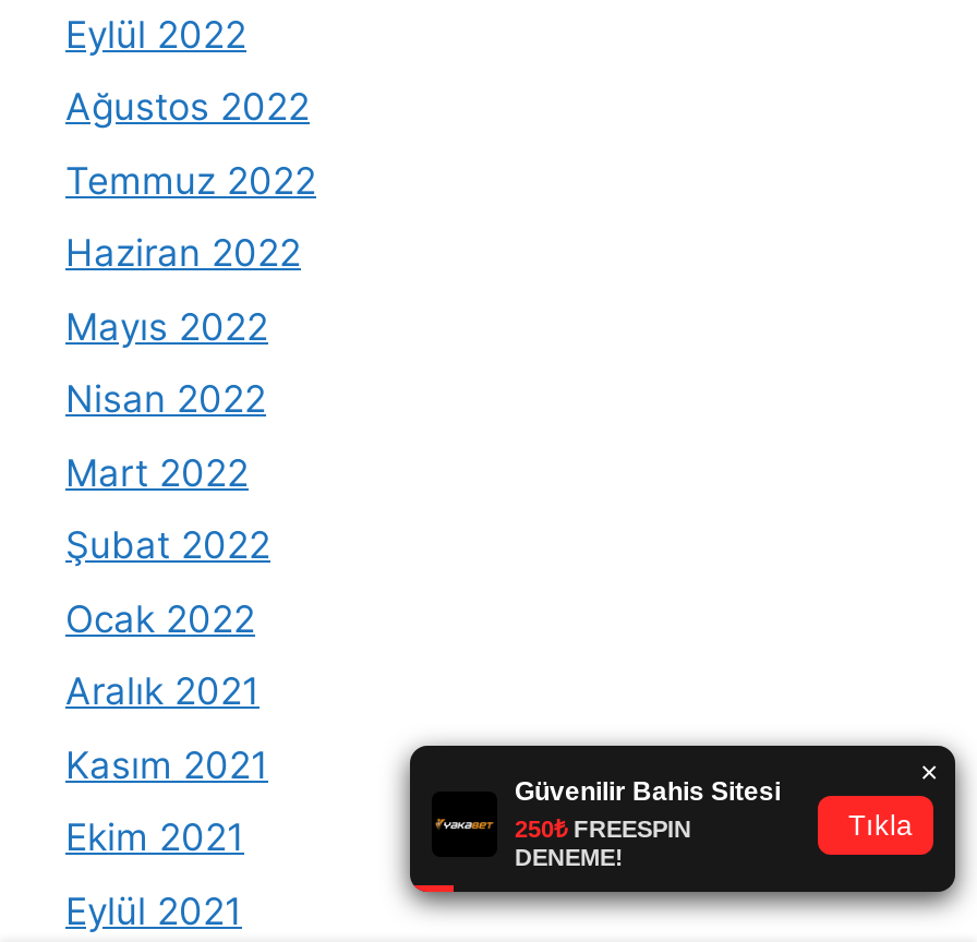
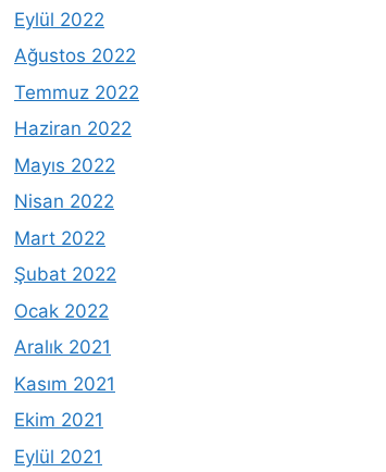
[397,741,968,914] [image] -> none

